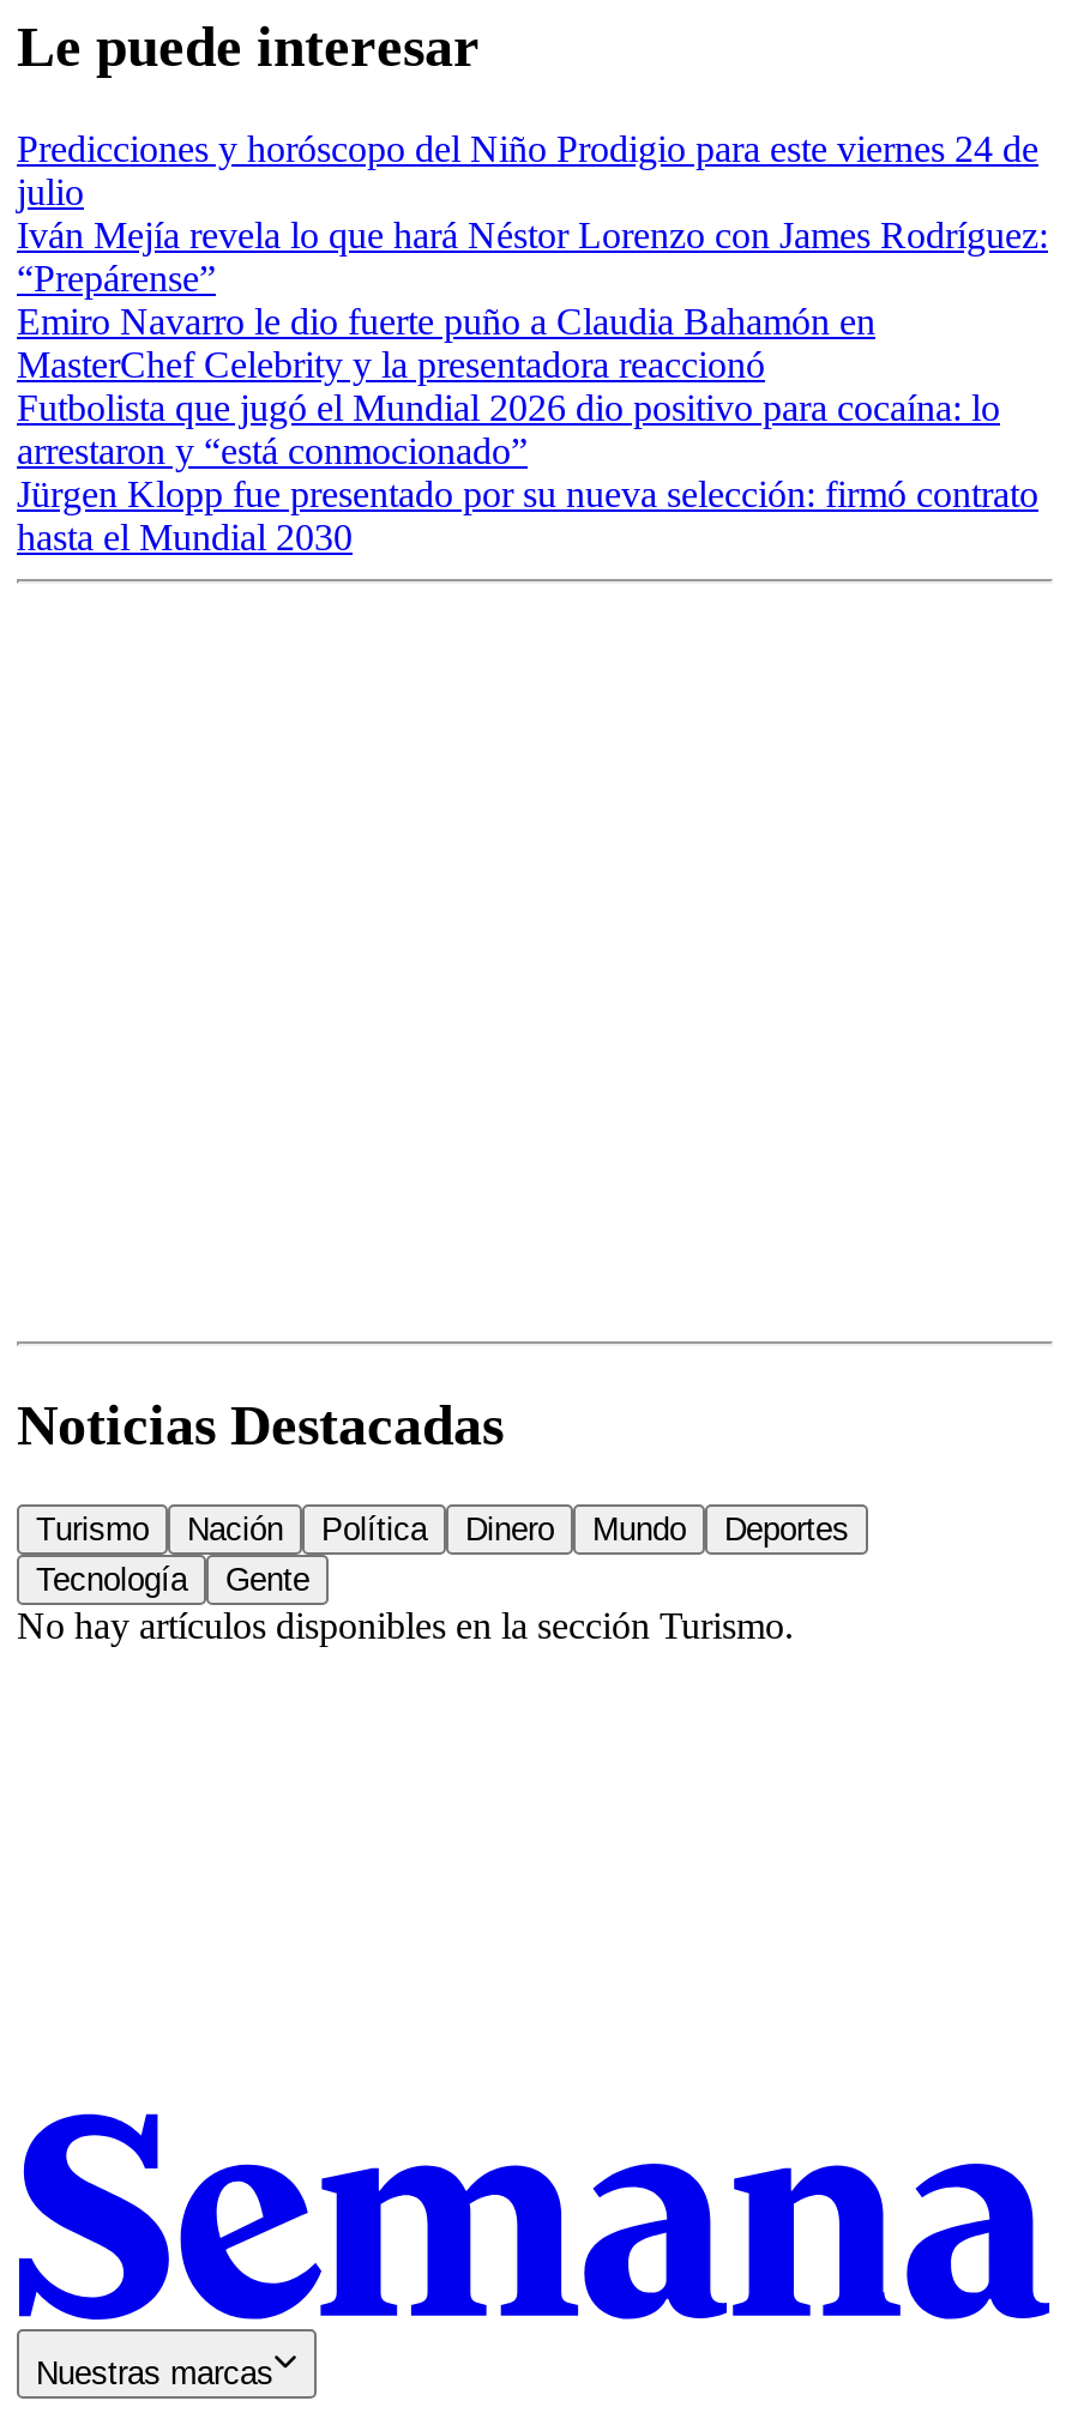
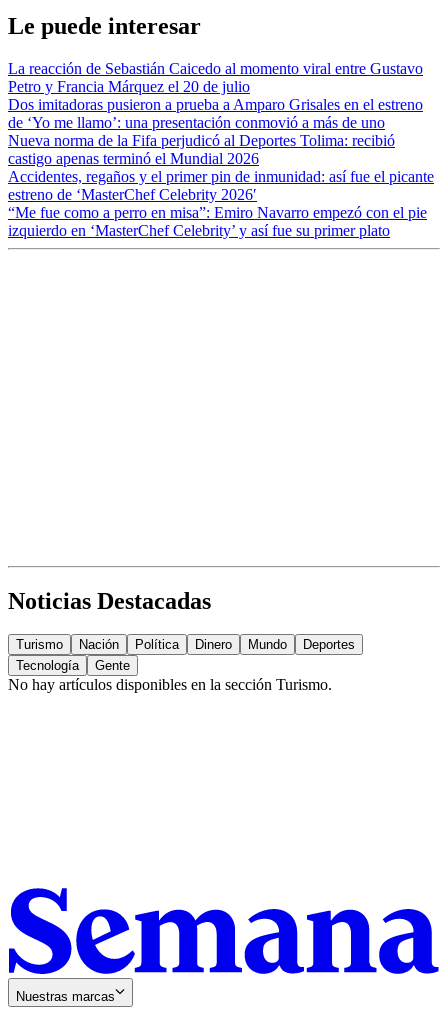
[17,128,1048,557] Predicciones y horóscopo del Niño Prodigio para este viernes 24 de | julio | Iván Mejía revela lo que hará Néstor Lorenzo con James Rodríguez: | “Prepárense” | Emiro Navarro le dio fuerte puño a Claudia Bahamón en | MasterChef Celebrity y la presentadora reaccionó | Futbolista que jugó el Mundial 2026 dio positivo para cocaína: lo | arrestaron y “está conmocionado” | Jürgen Klopp fue presentado por su nueva selección: firmó contrato | hasta el Mundial 2030 -> [8,60,434,239] La reacción de Sebastián Caicedo al momento viral entre Gustavo | Petro y Francia Márquez el 20 de julio | Dos imitadoras pusieron a prueba a Amparo Grisales en el estreno | de ‘Yo me llamo’: una presentación conmovió a más de uno | Nueva norma de la Fifa perjudicó al Deportes Tolima: recibió | castigo apenas terminó el Mundial 2026 | Accidentes, regaños y el primer pin de inmunidad: así fue el picante | estreno de ‘MasterChef Celebrity 2026′ | “Me fue como a perro en misa”: Emiro Navarro empezó con el pie | izquierdo en ‘MasterChef Celebrity’ y así fue su primer plato

